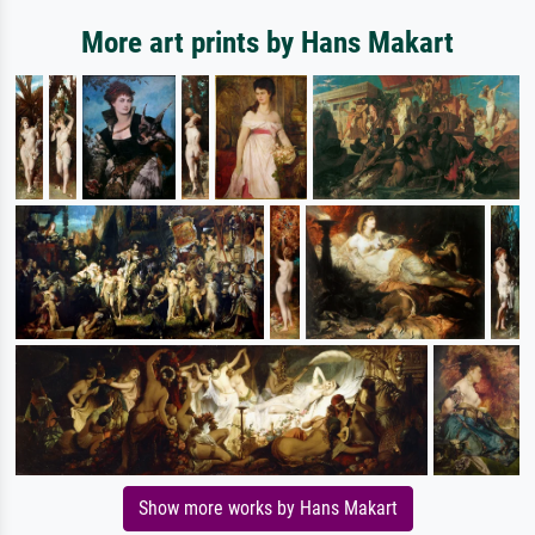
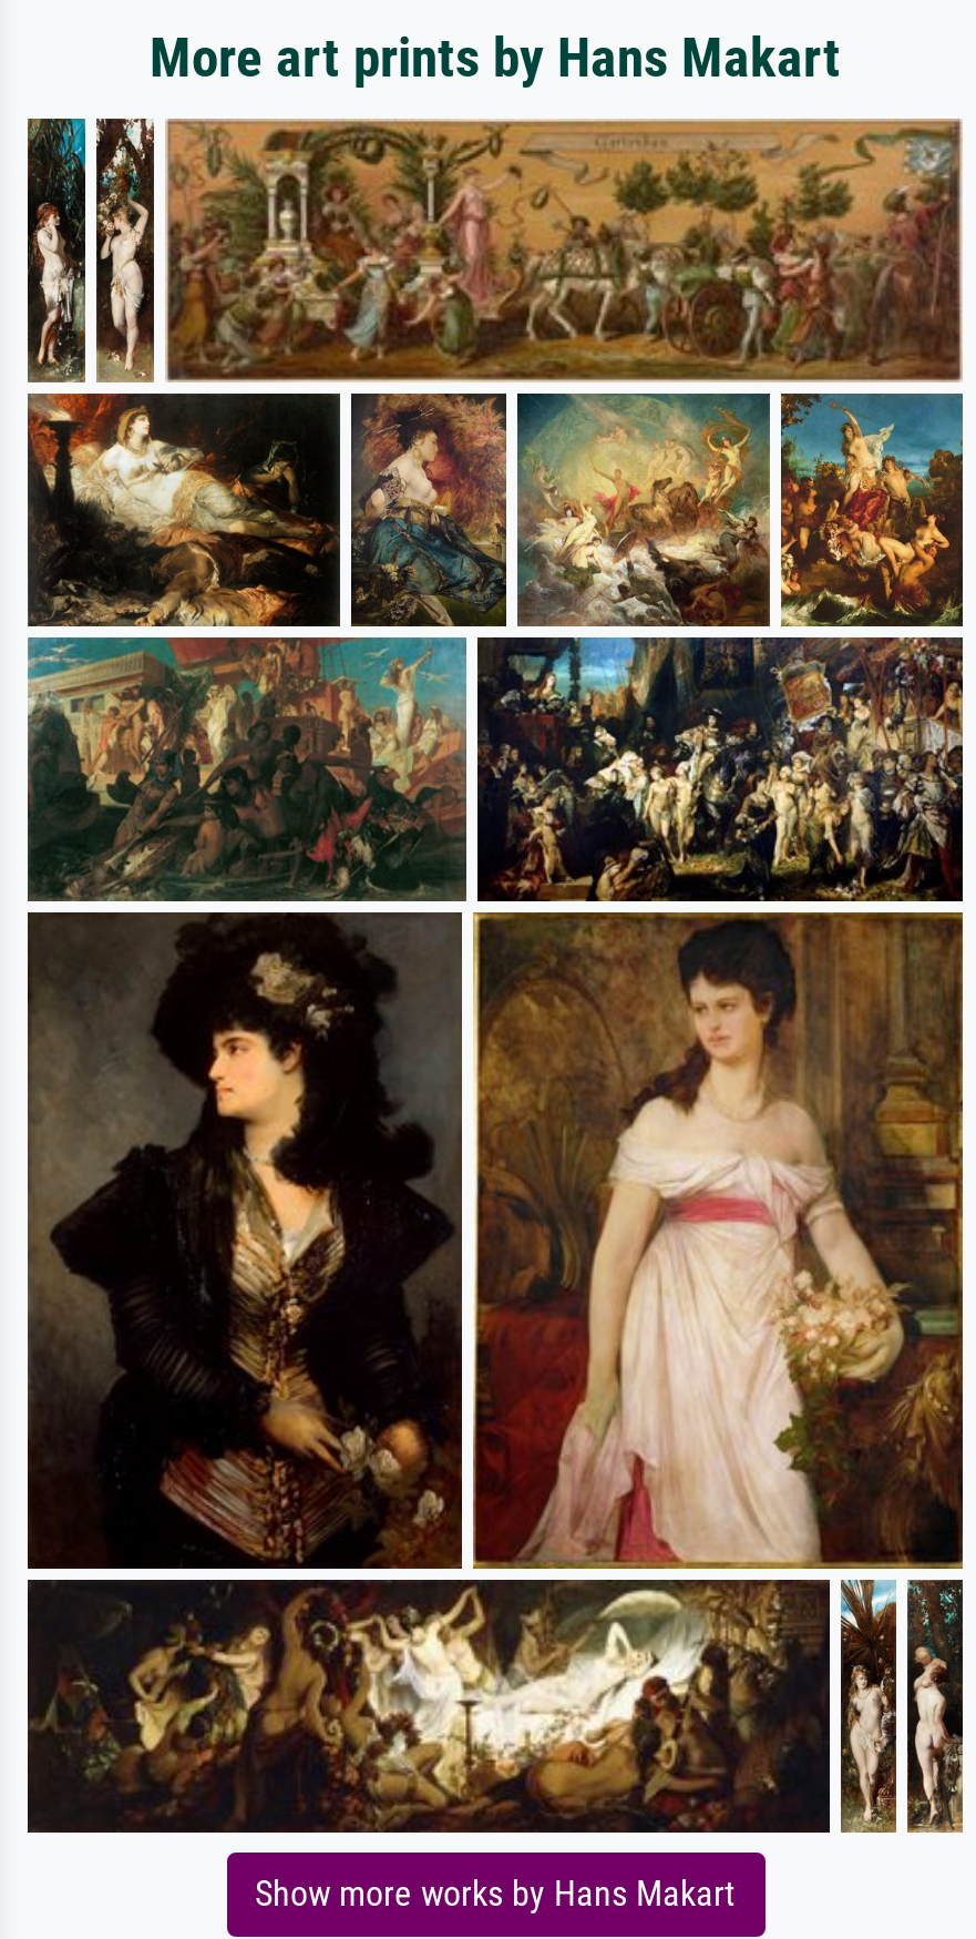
[14,74,521,476] [image] -> [25,116,965,1835] [image]

